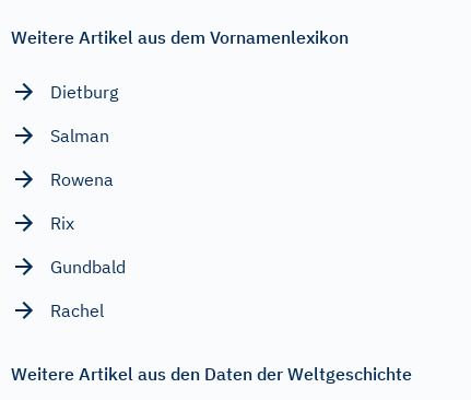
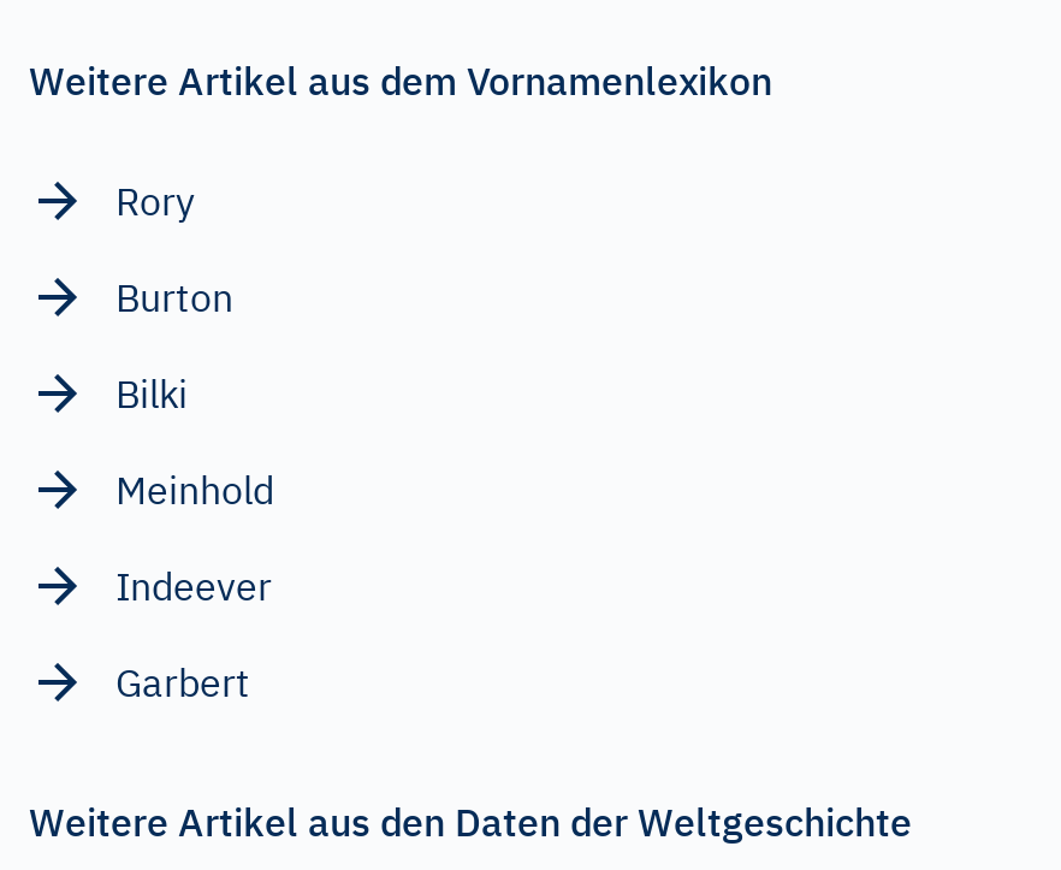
[50,80,118,102] Dietburg -> [115,176,195,224] Rory
[50,124,109,146] Salman -> [115,272,233,320] Burton
[50,168,114,190] Rowena -> [115,368,188,417] Bilki
[50,212,74,233] Rix -> [115,465,274,513] Meinhold
[50,255,126,277] Gundbald -> [115,561,272,609] Indeever
[50,299,104,321] Rachel -> [115,657,250,705] Garbert

